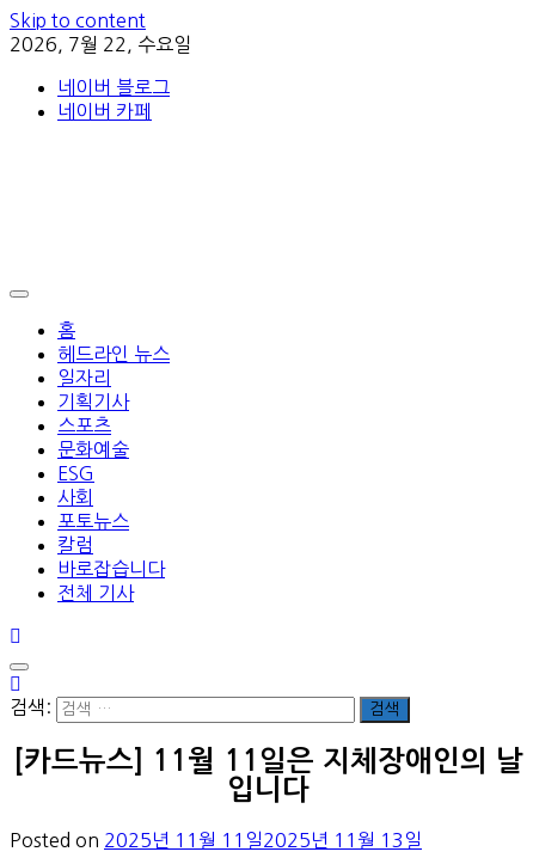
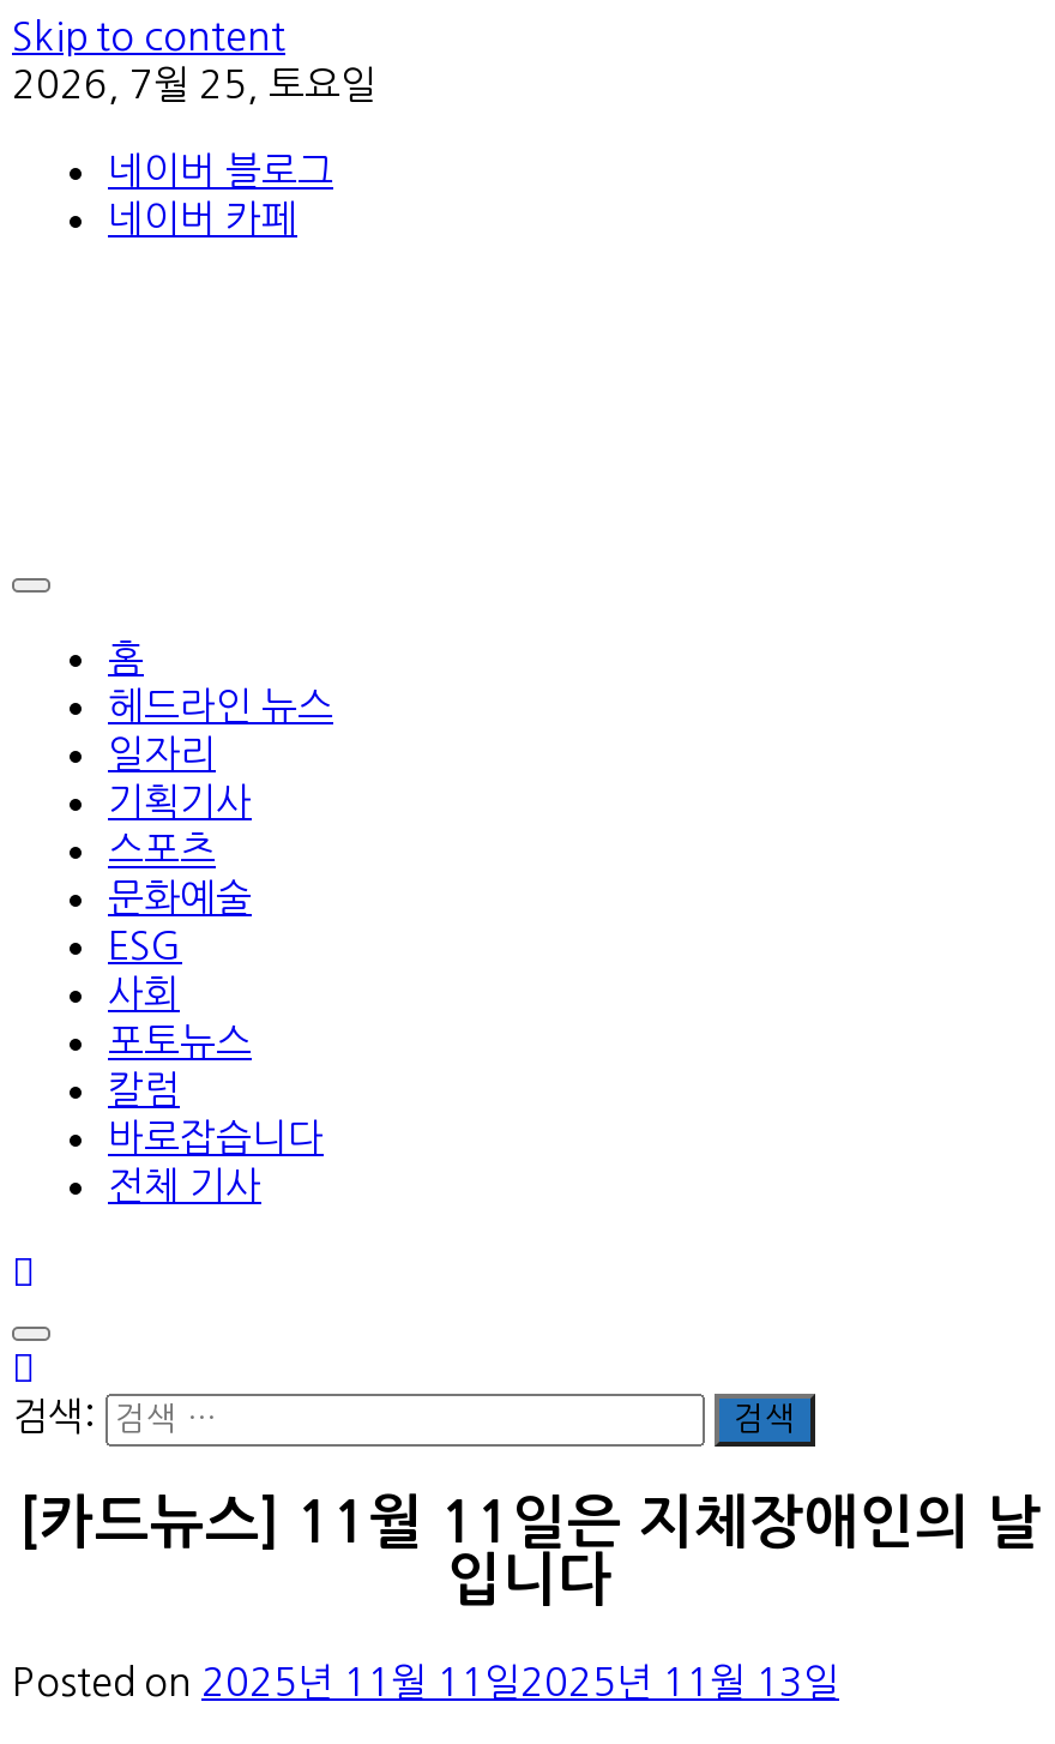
[10,35,191,54] 2026, 7월 22, 수요일 -> [12,65,376,103] 2026, 7월 25, 토요일

